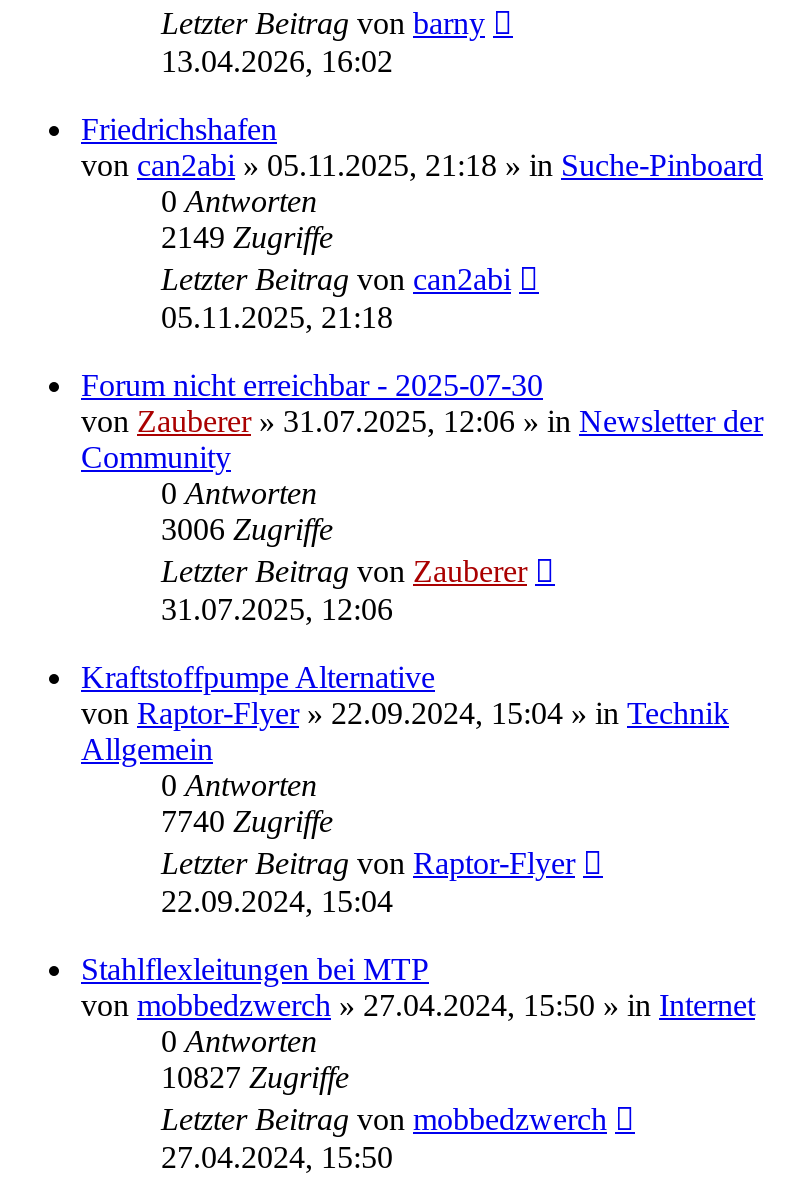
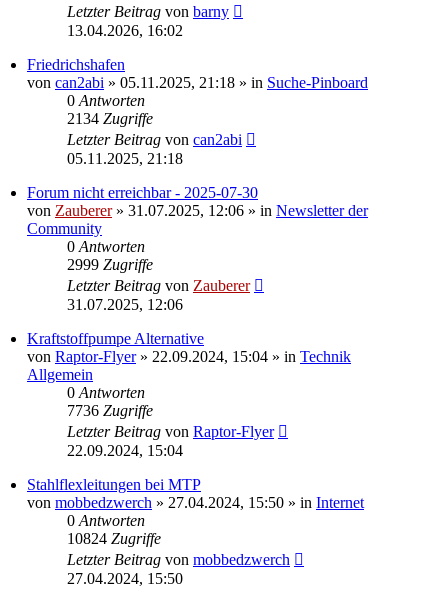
[161,220,333,254] 2149 Zugriffe -> [67,110,153,127] 2134 Zugriffe
[161,512,333,546] 3006 Zugriffe -> [67,256,153,273] 2999 Zugriffe
[161,804,333,838] 7740 Zugriffe -> [67,402,153,419] 7736 Zugriffe
[161,1060,349,1094] 10827 Zugriffe -> [67,530,161,547] 10824 Zugriffe

